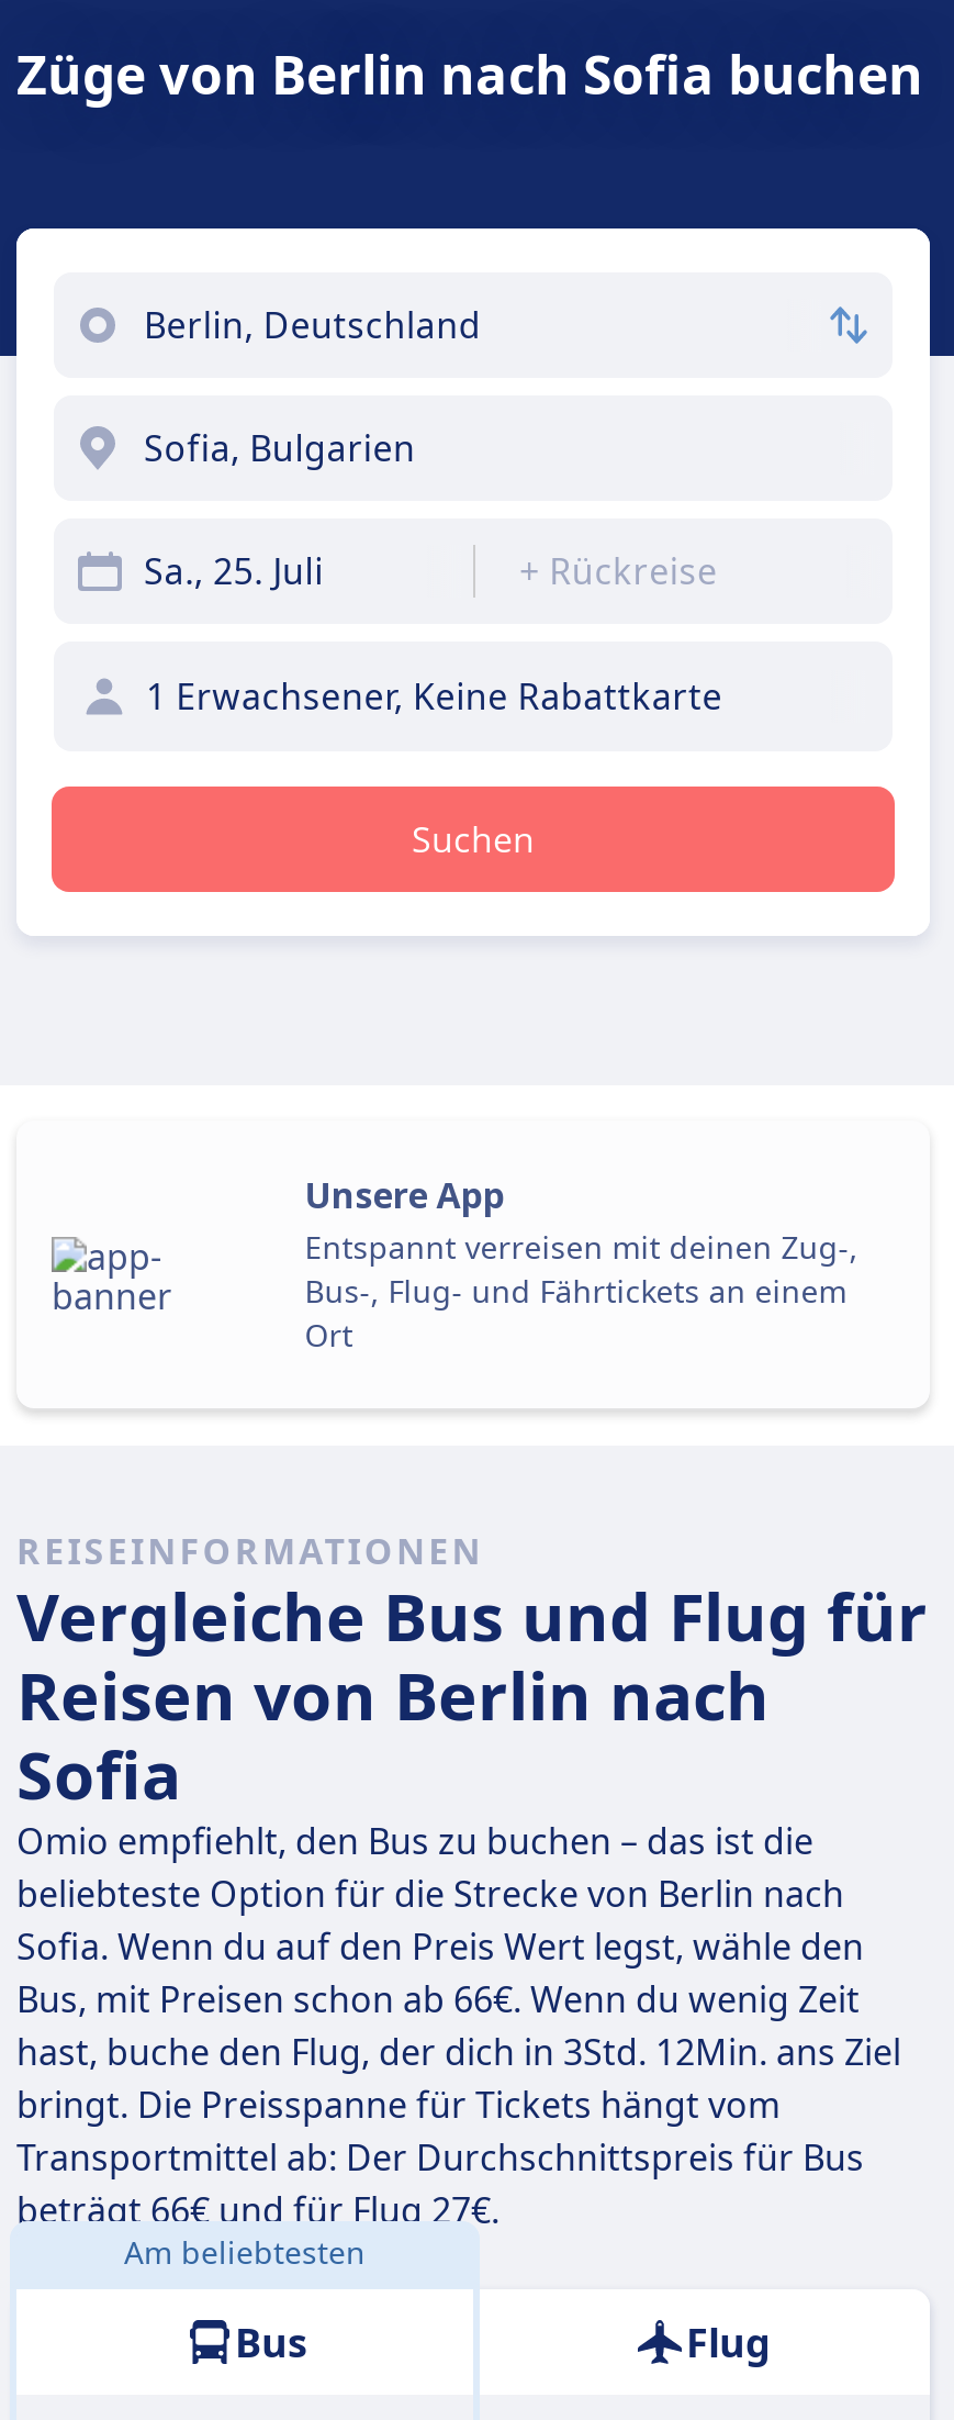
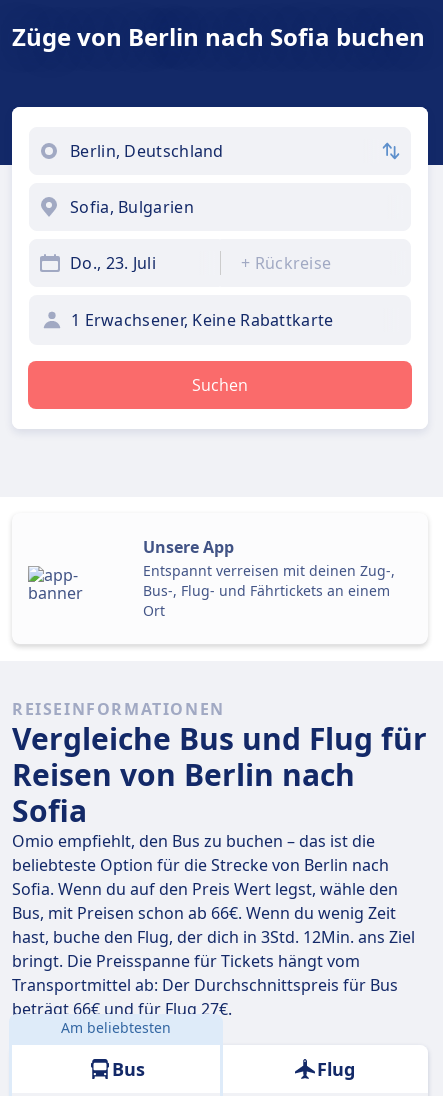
[144,547,324,595] Sa., 25. Juli -> [70,252,156,274] Do., 23. Juli

